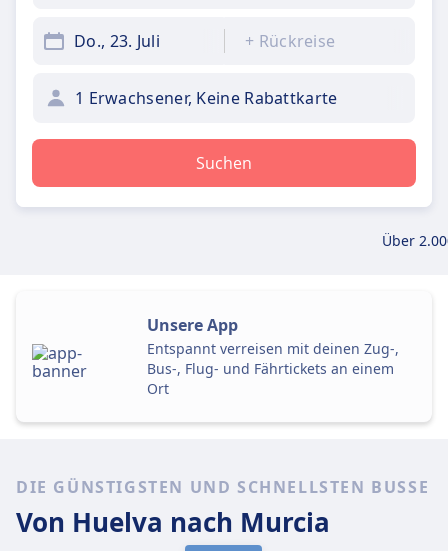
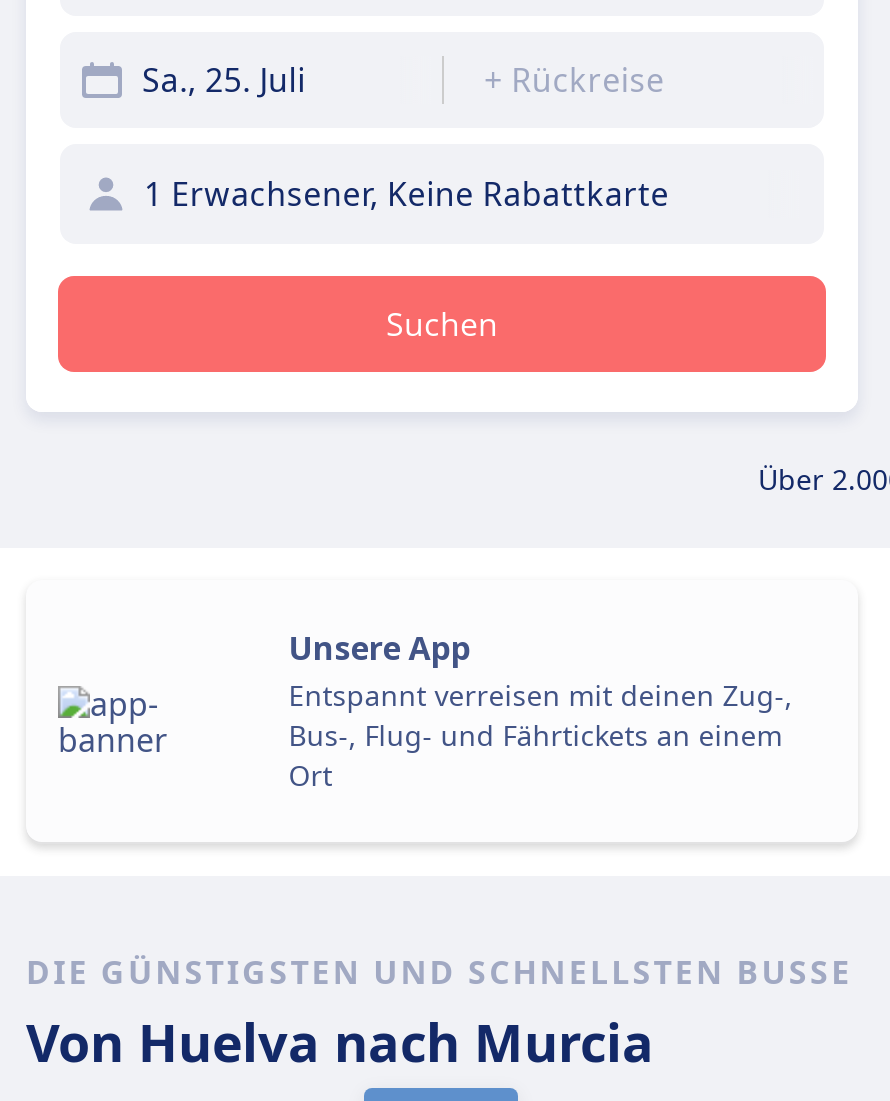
[74,30,160,52] Do., 23. Juli -> [142,58,306,102] Sa., 25. Juli

